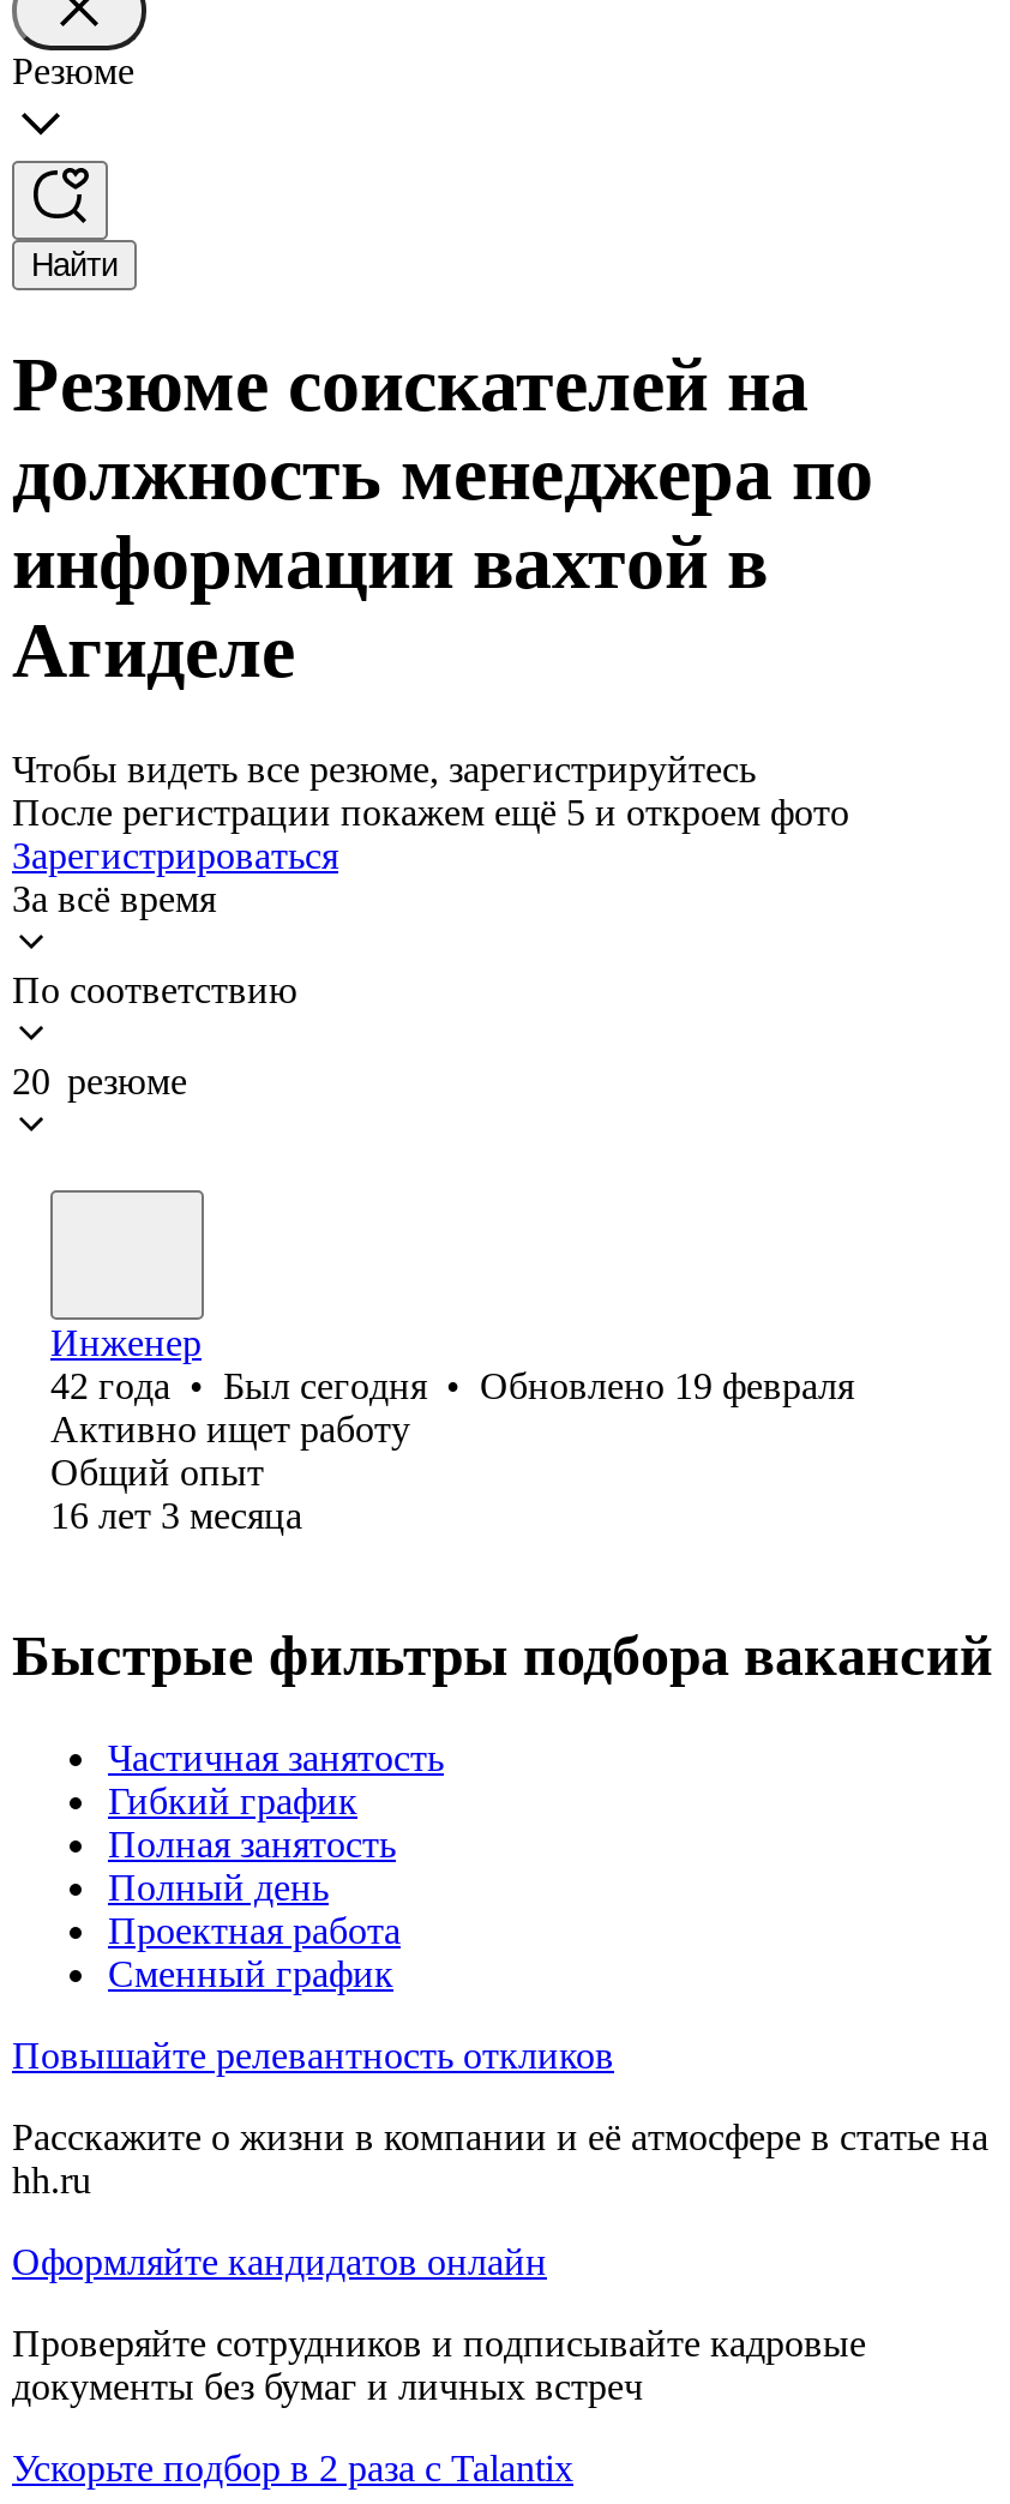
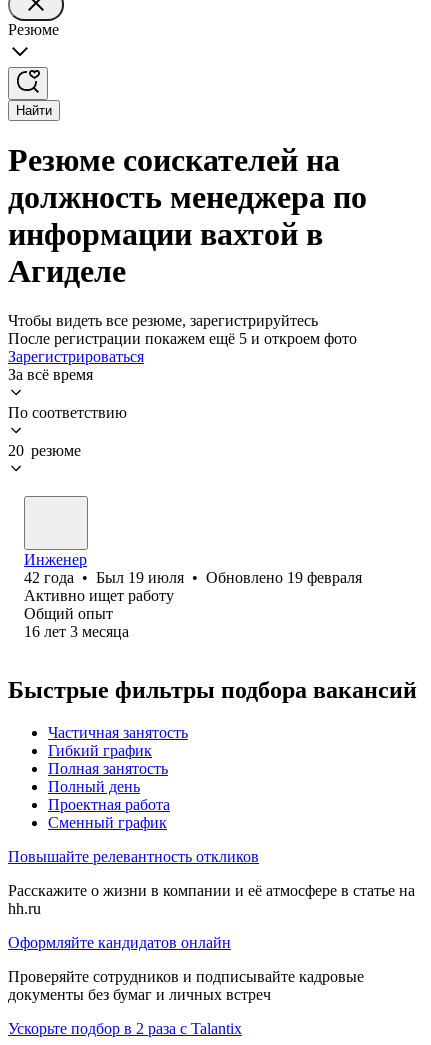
[50,1365,854,1406] 42 года • Был сегодня • Обновлено 19 февраля -> [24,569,362,586] 42 года • Был 19 июля • Обновлено 19 февраля

